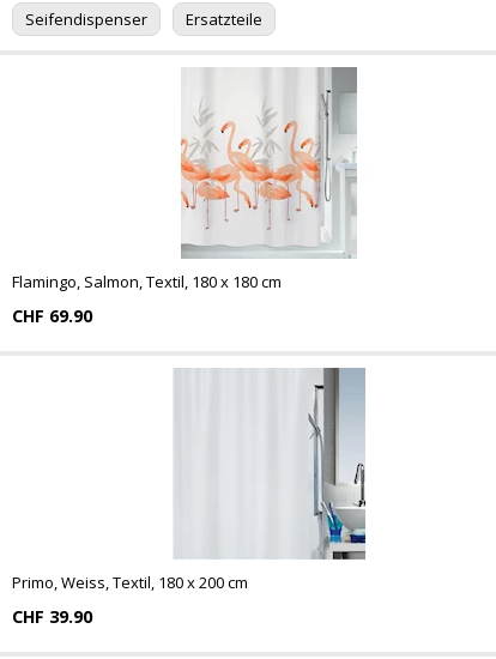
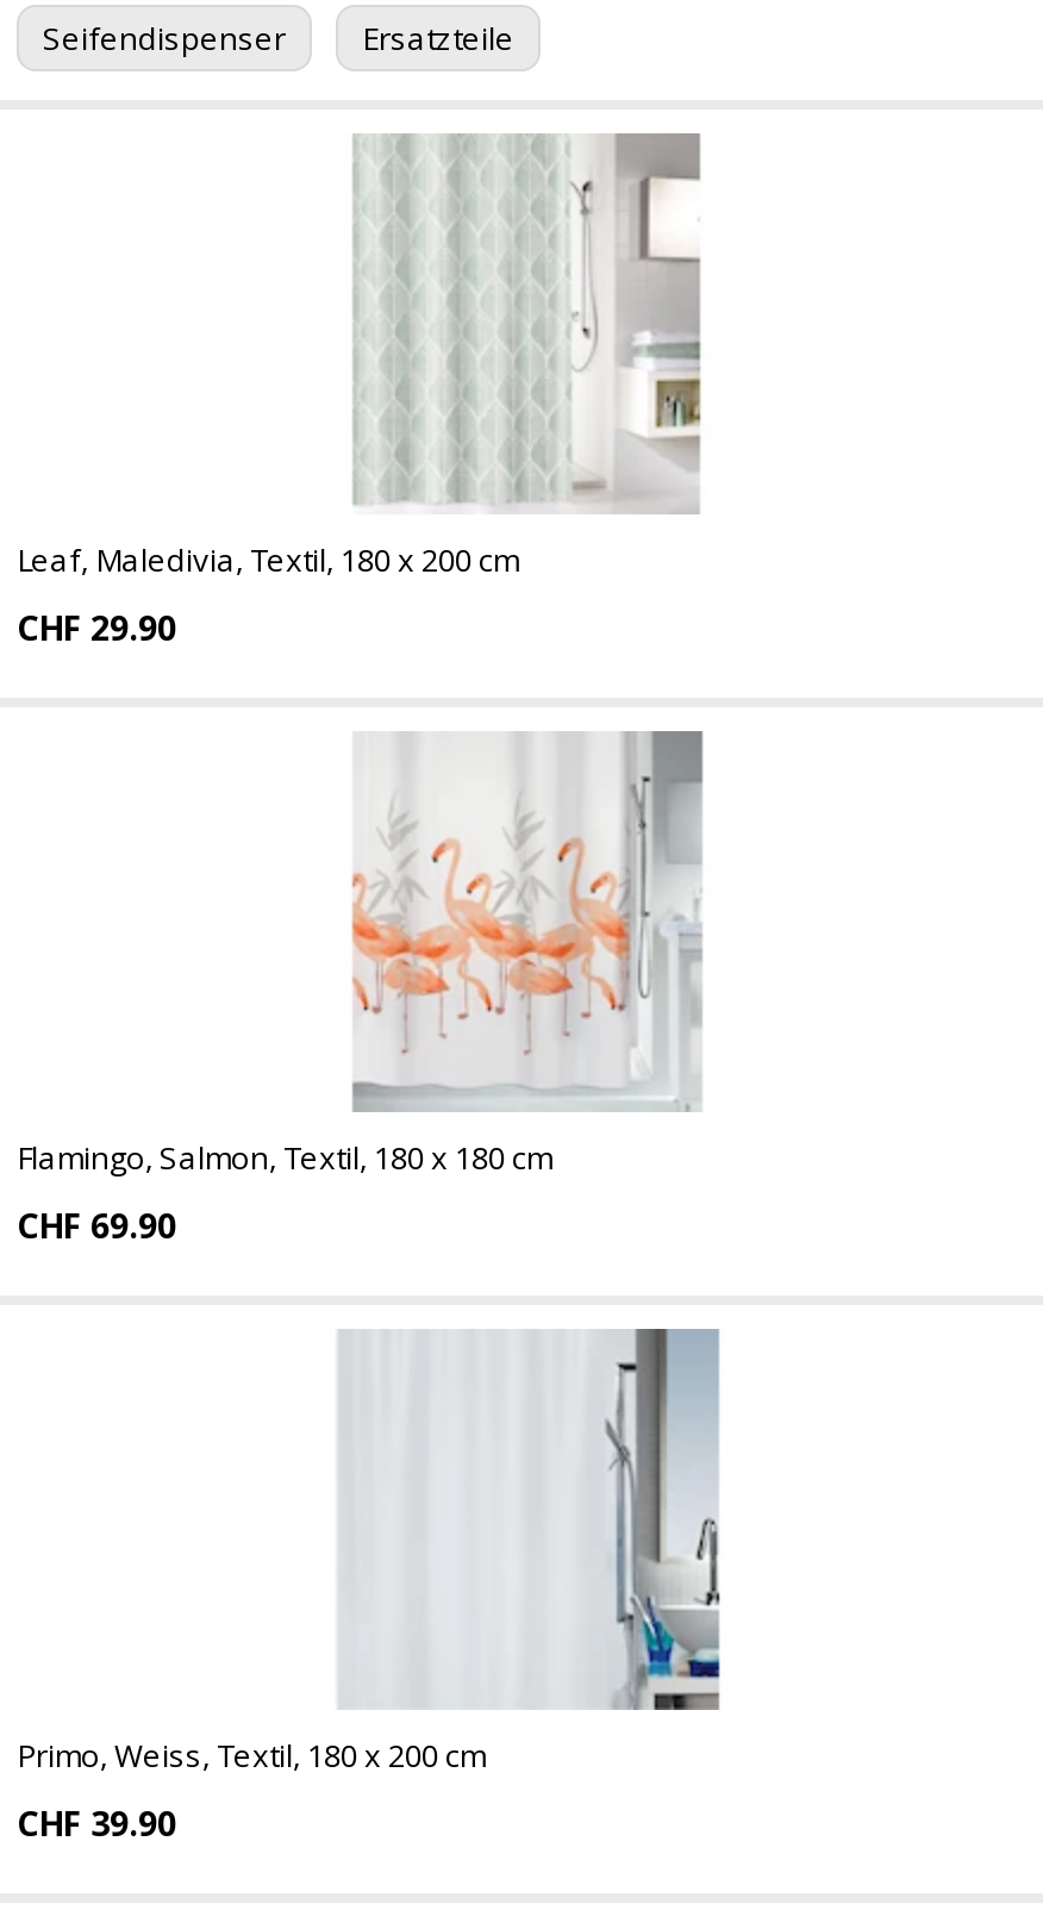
none -> [17,133,700,650] [image] | Leaf, Maledivia, Textil, 180 x 200 cm | CHF 29.90

